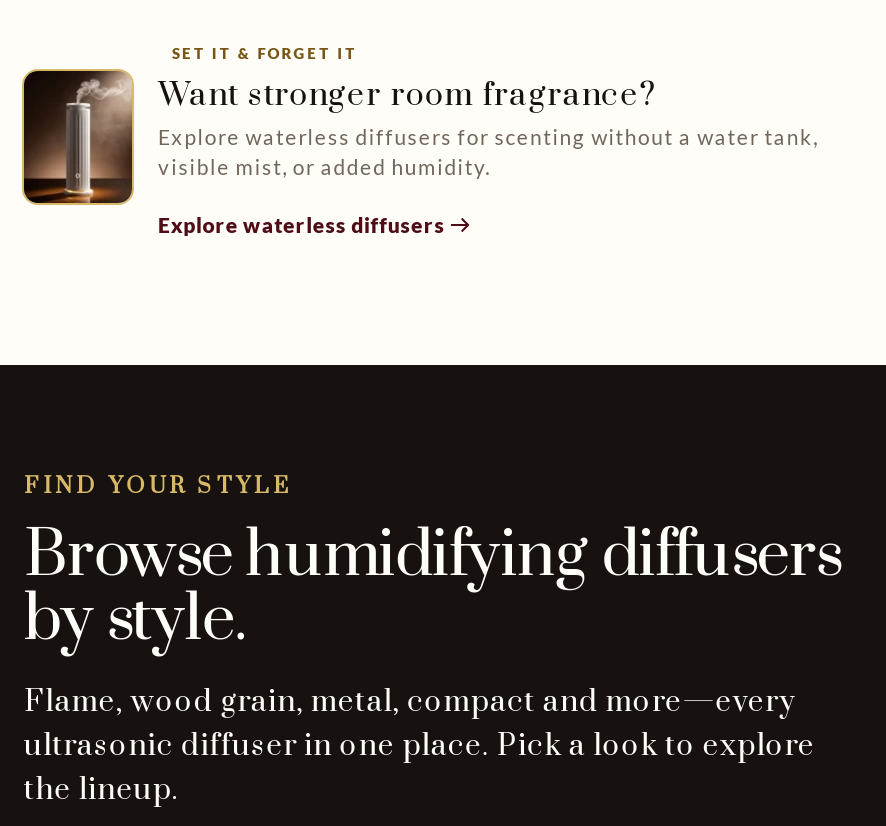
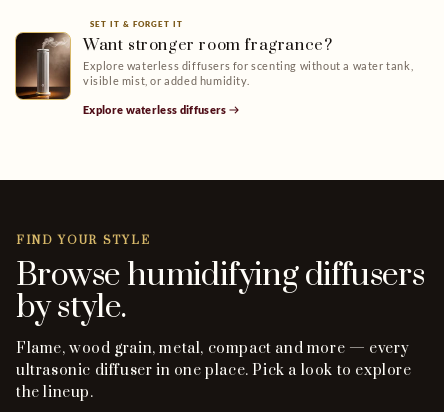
[24,683,798,721] Flame, wood grain, metal, compact and more—every -> [16,339,410,358] Flame, wood grain, metal, compact and more — every

